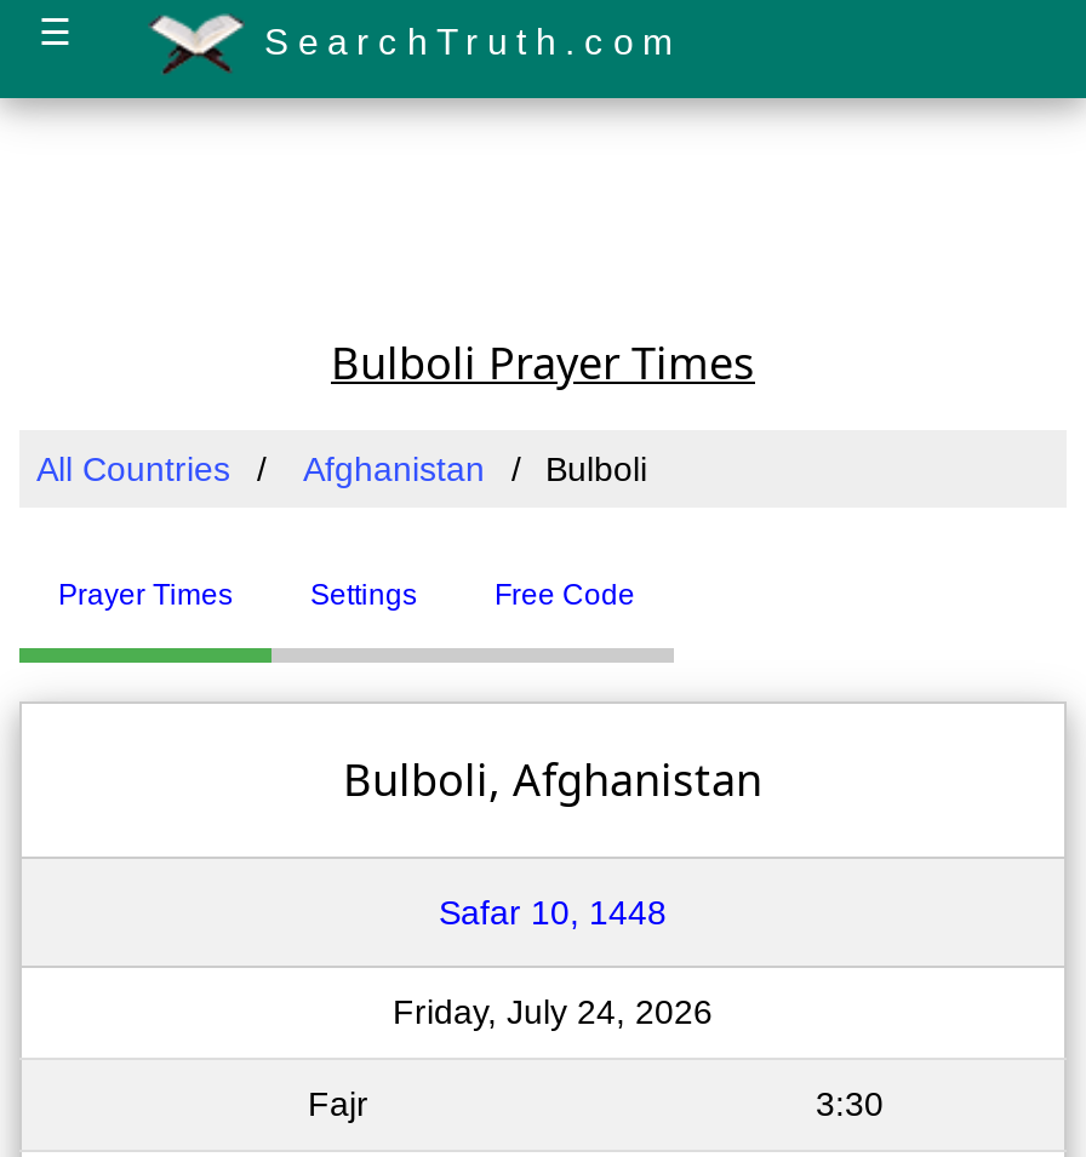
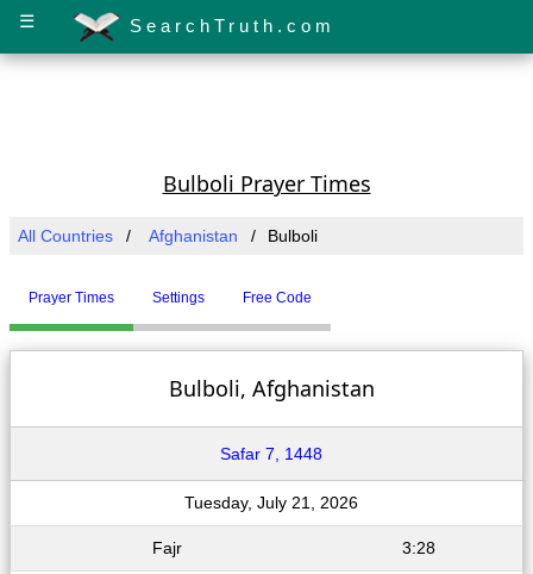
[439,893,667,932] Safar 10, 1448 -> [220,444,322,463] Safar 7, 1448
[393,992,713,1031] Friday, July 24, 2026 -> [184,493,358,512] Tuesday, July 21, 2026
[816,1084,884,1123] 3:30 -> [402,538,435,557] 3:28

